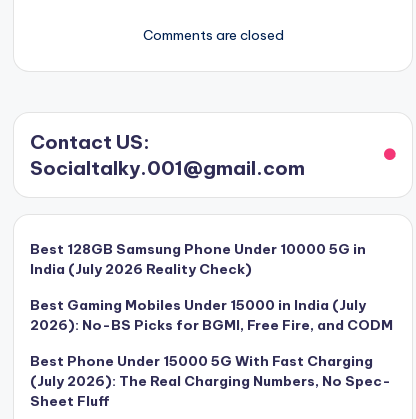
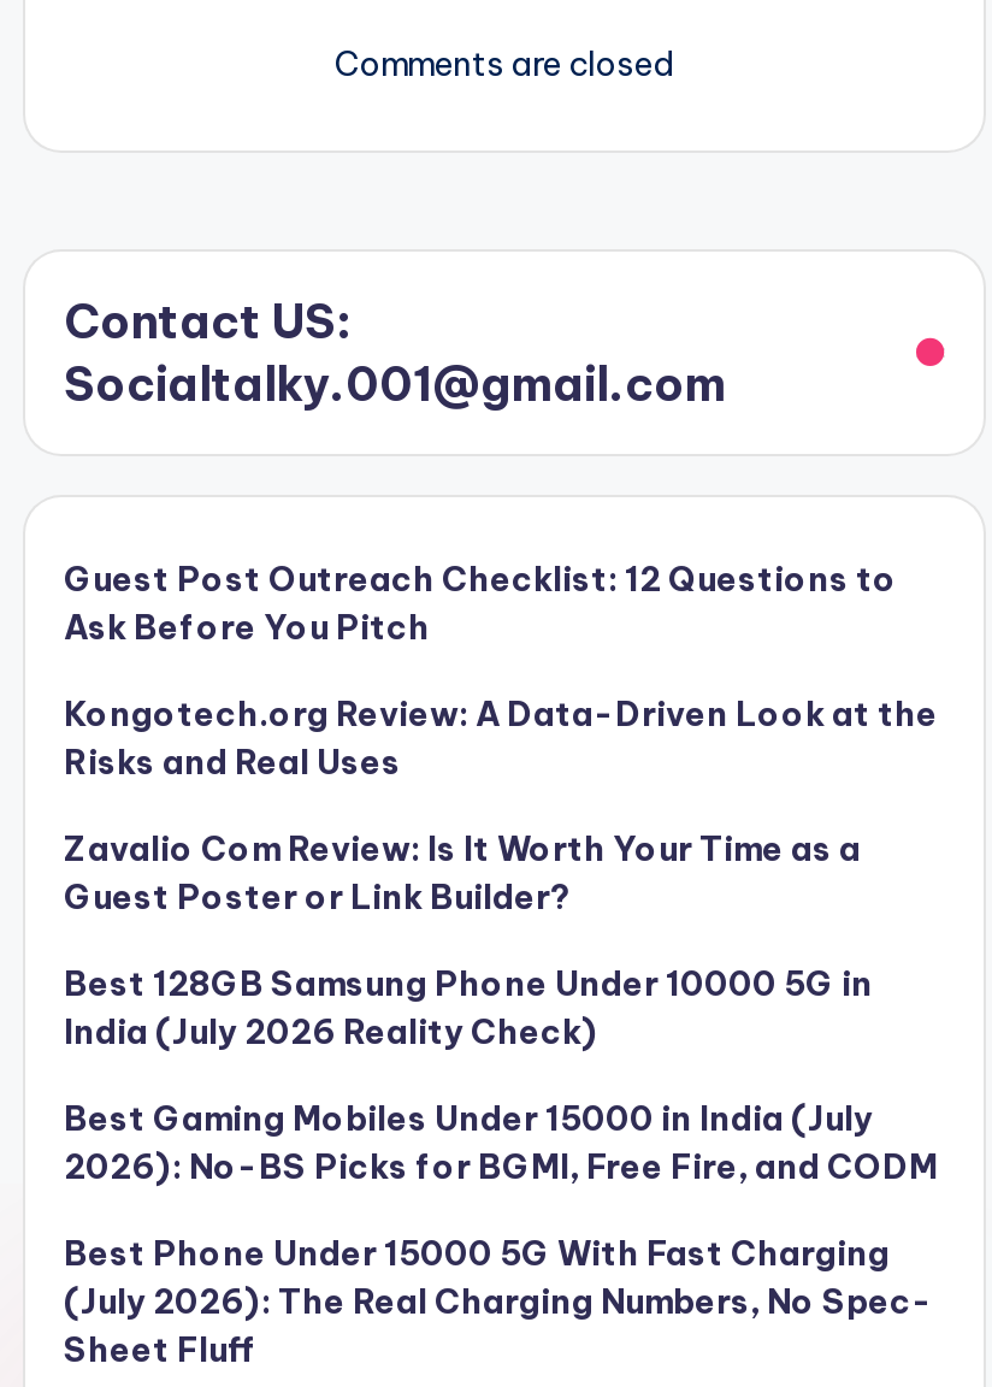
none -> [64,556,938,918] Guest Post Outreach Checklist: 12 Questions to | Ask Before You Pitch | Kongotech.org Review: A Data-Driven Look at the | Risks and Real Uses | Zavalio Com Review: Is It Worth Your Time as a | Guest Poster or Link Builder?

